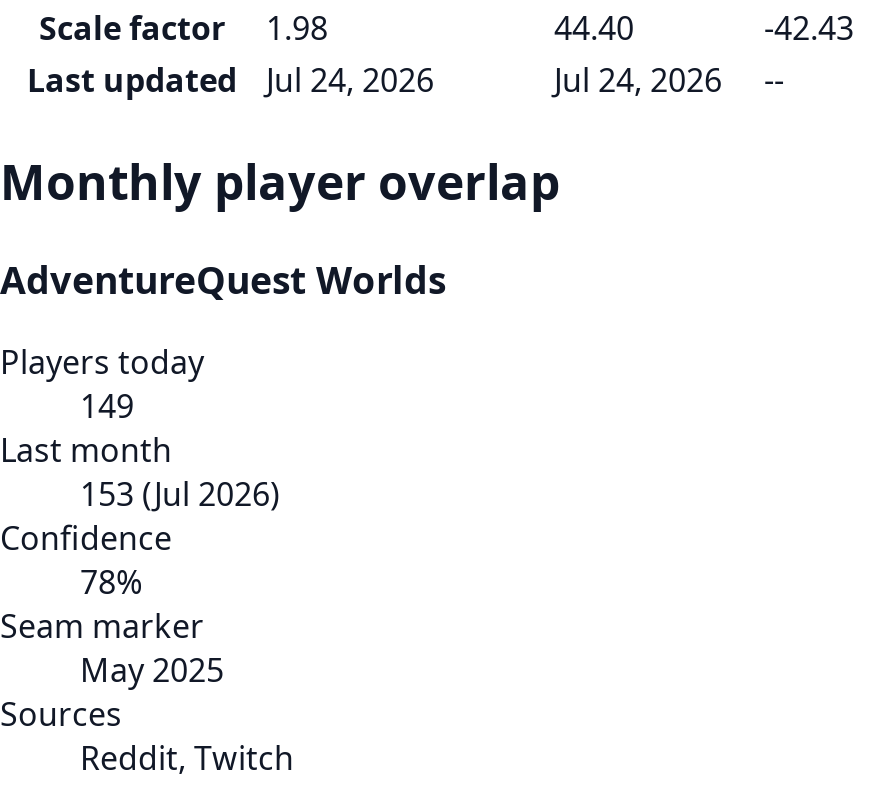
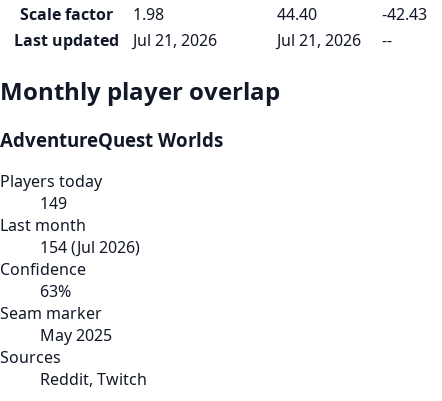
[27,57,434,101] Last updated Jul 24, 2026 -> [13,29,217,51] Last updated Jul 21, 2026
[554,57,722,101] Jul 24, 2026 -> [277,29,361,51] Jul 21, 2026
[80,472,280,516] 153 (Jul 2026) -> [40,236,140,258] 154 (Jul 2026)
[80,560,142,604] 78% -> [40,280,71,302] 63%

